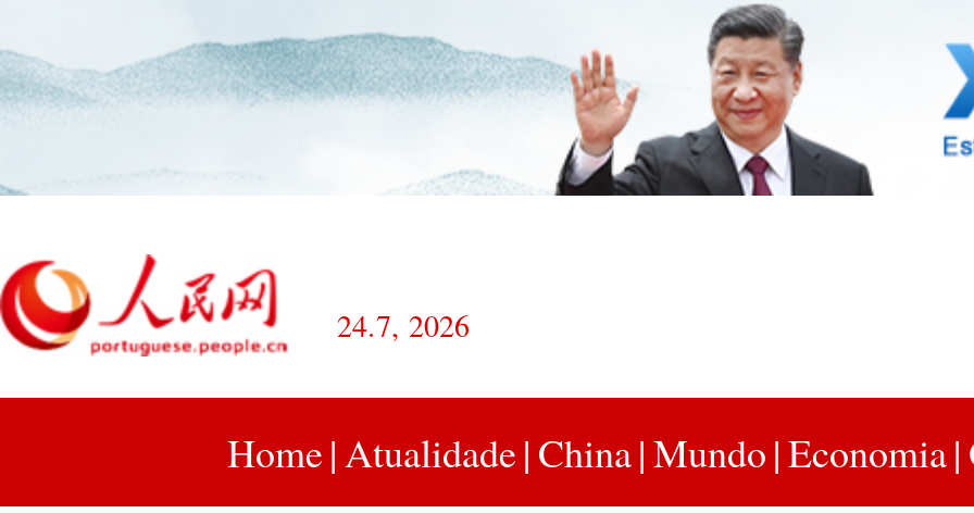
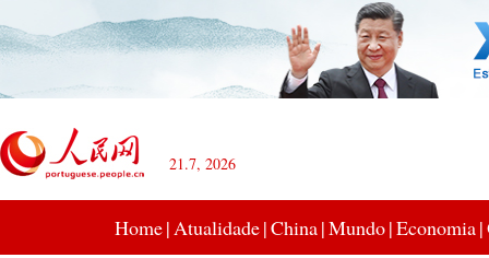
[337,304,470,346] 24.7, 2026 -> [169,153,236,174] 21.7, 2026

